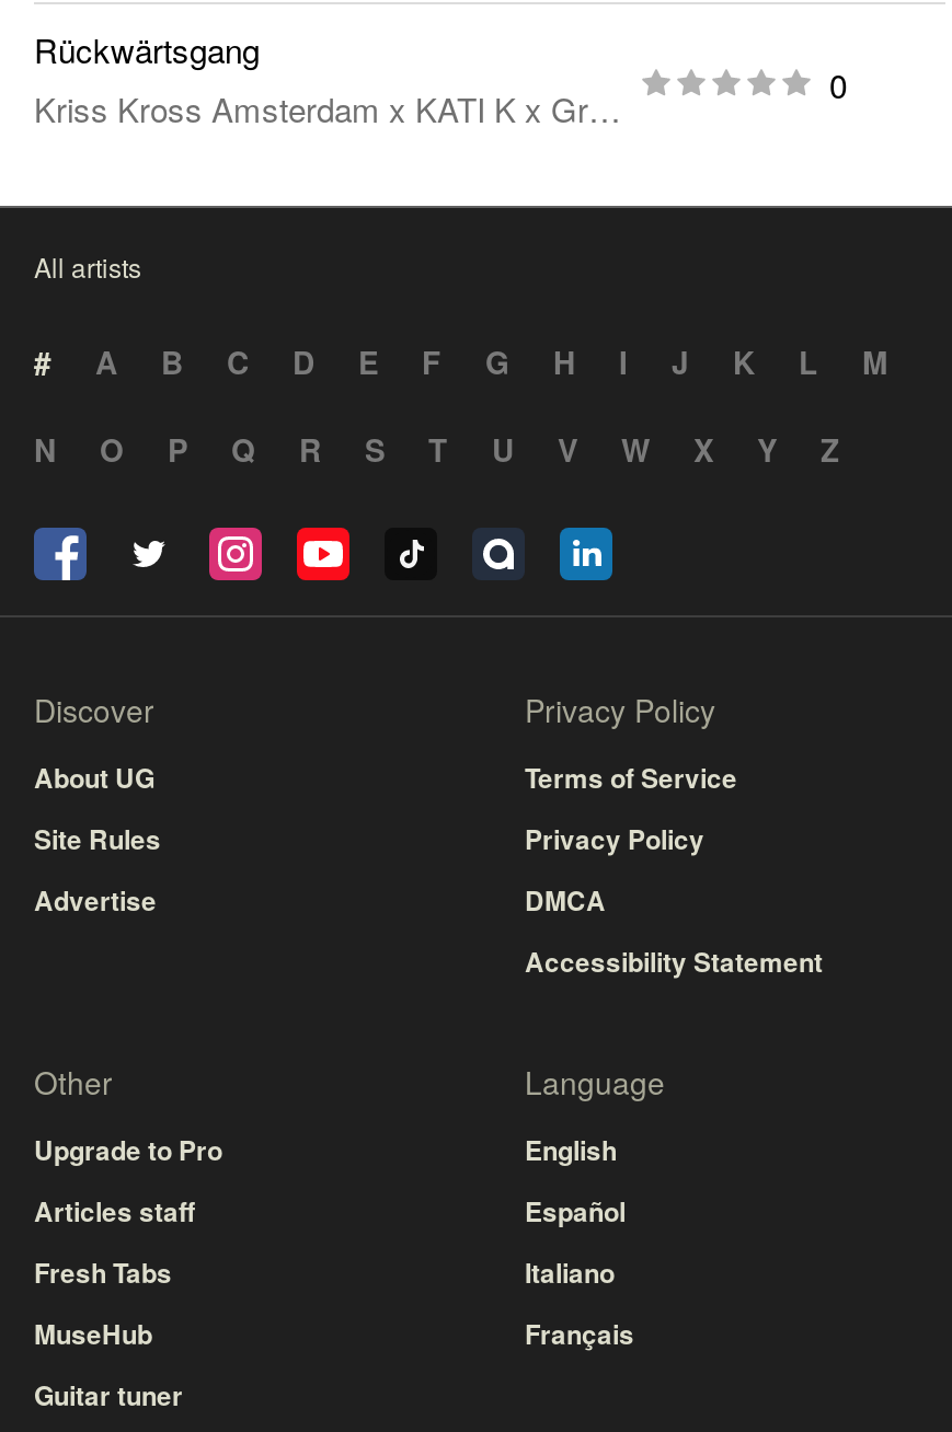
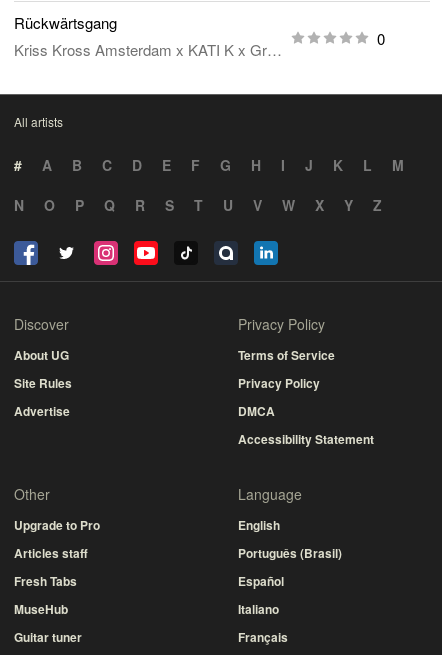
moved [525,1192,634,1354] -> [238,572,288,646]: Español | Italiano | Français
none -> [238,544,342,562] Português (Brasil)

